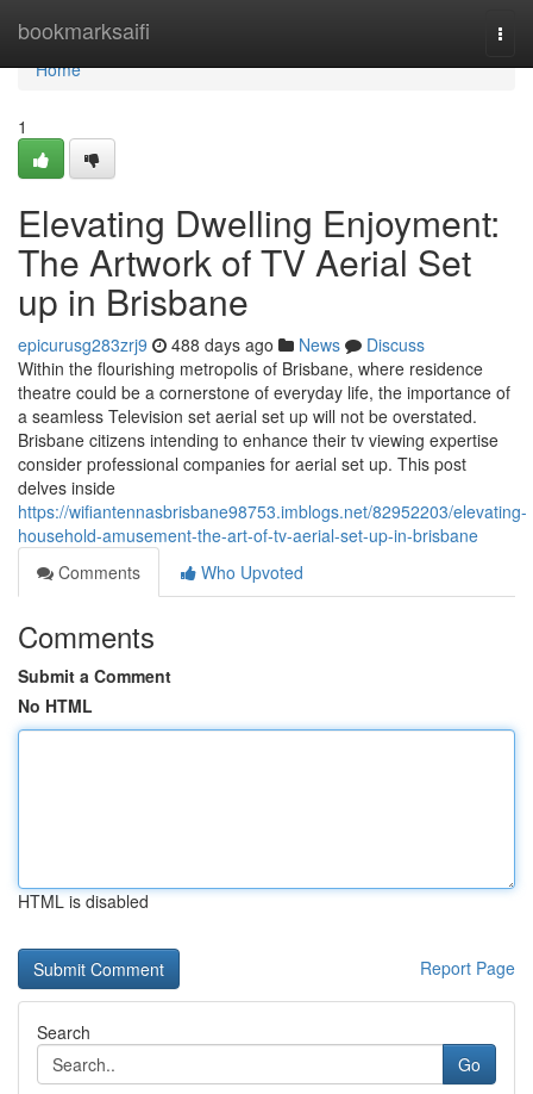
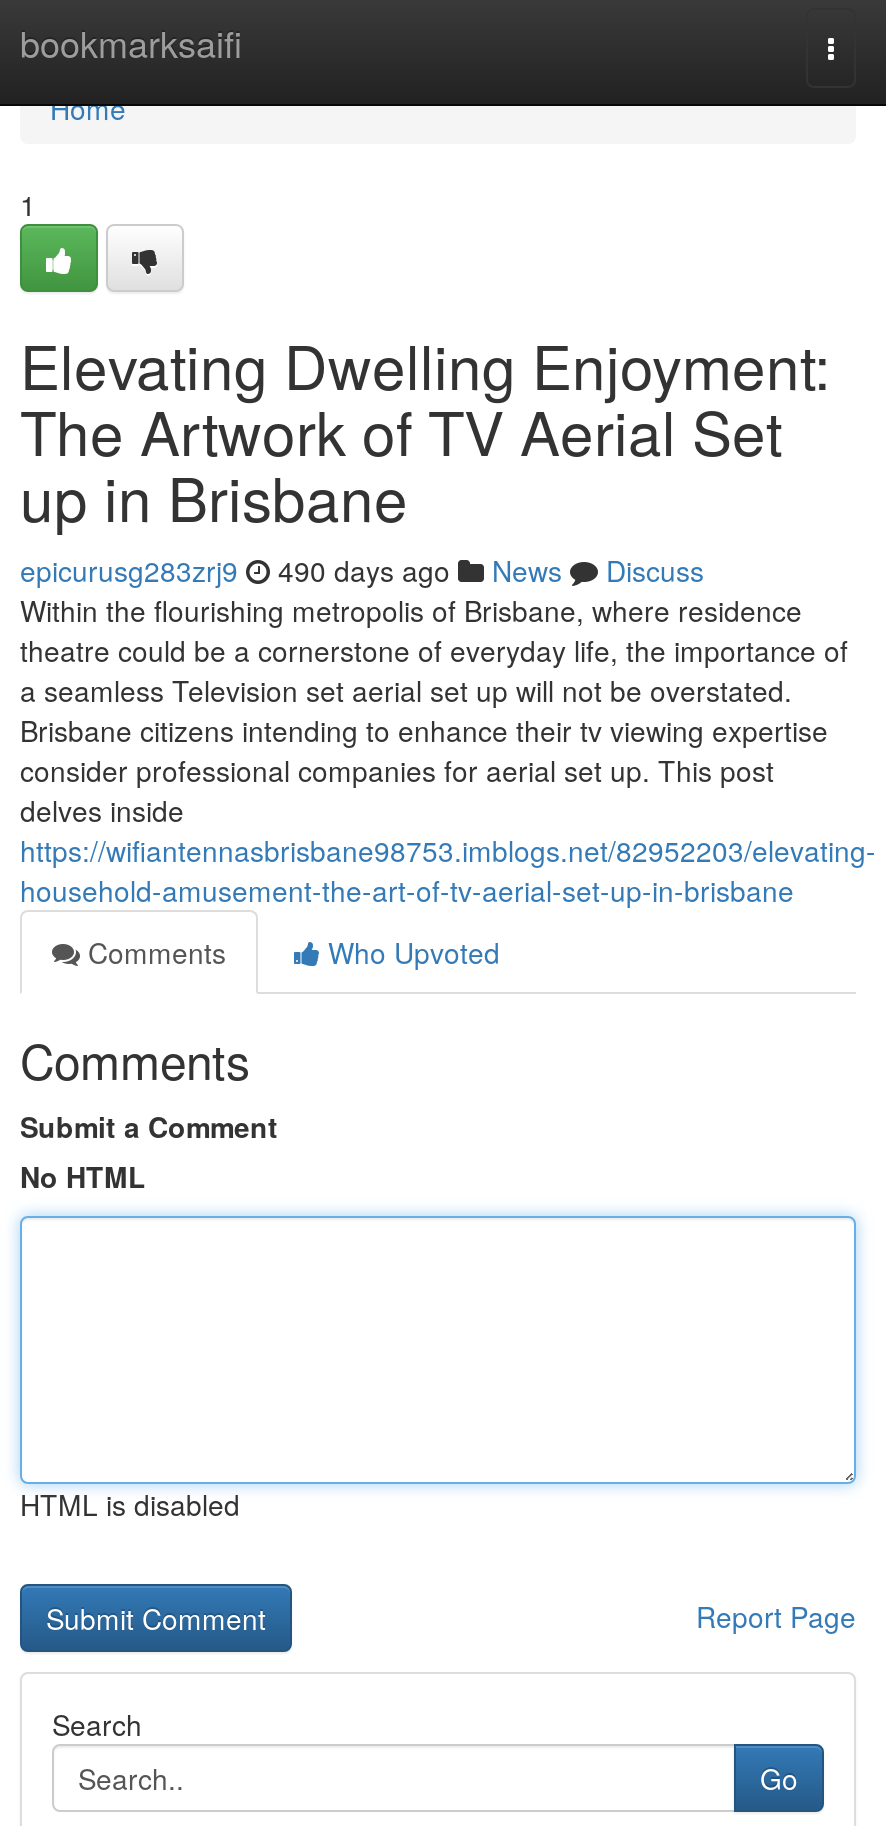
[18,332,425,356] epicurusg283zrj9 488 days ago News Discuss -> [20,550,704,590] epicurusg283zrj9 490 days ago News Discuss

